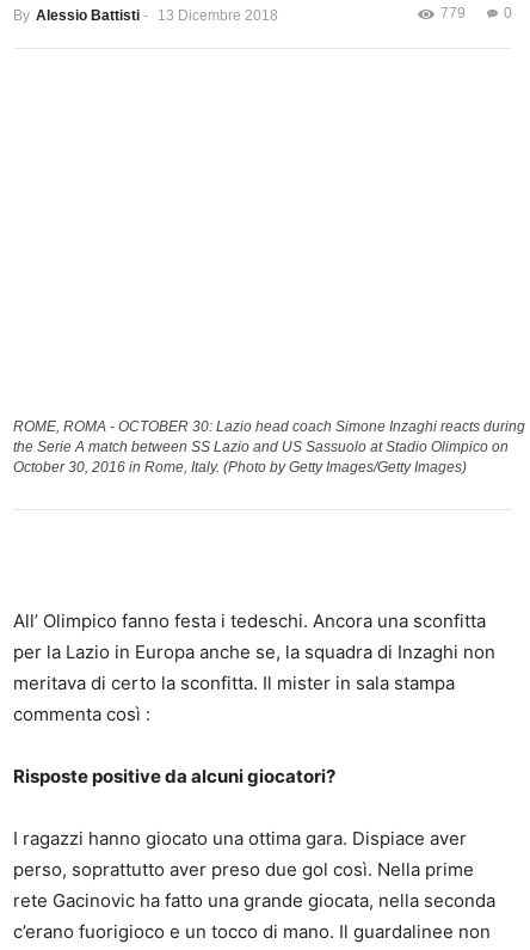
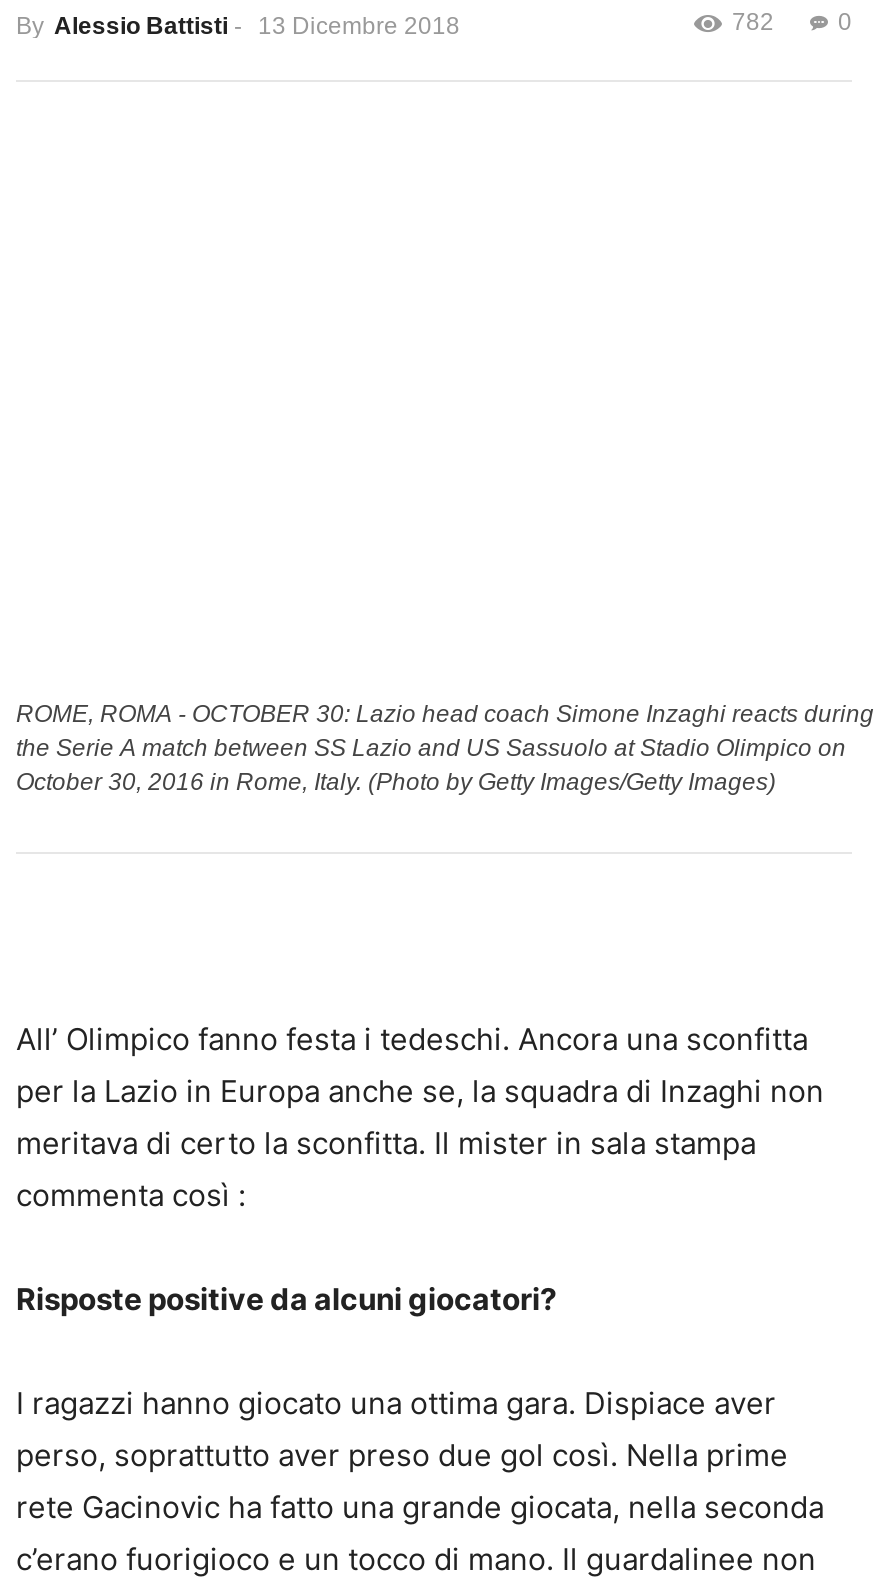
[440,5,466,22] 779 -> [732,8,774,36] 782

